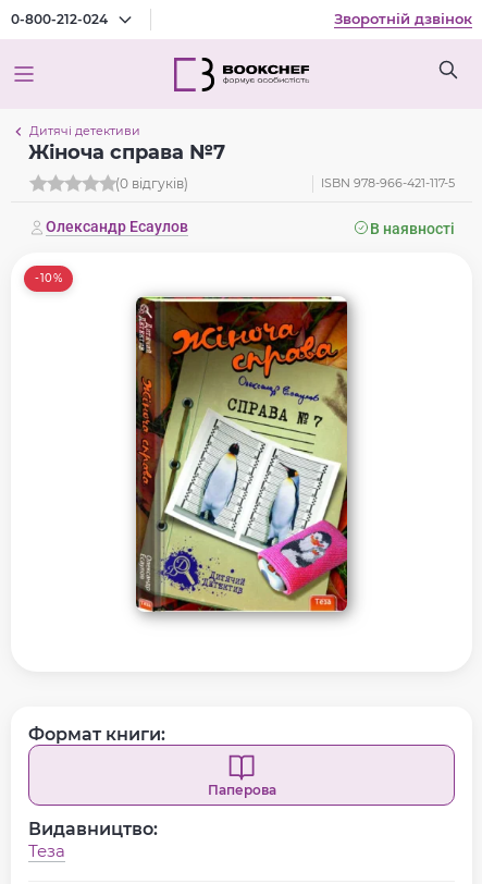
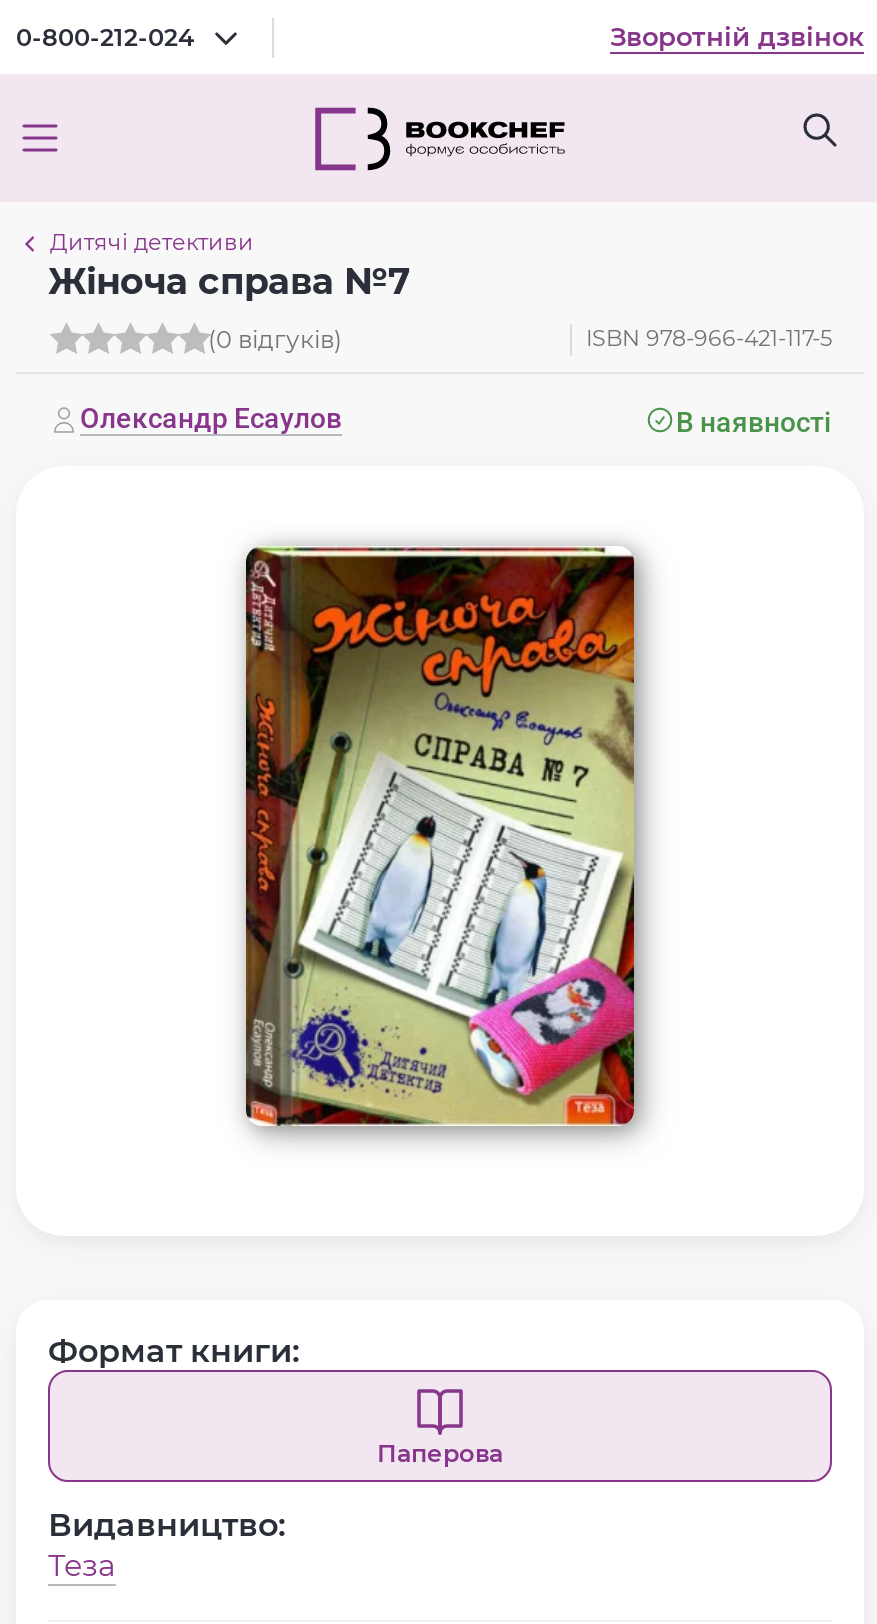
[35,272,62,284] -10% -> none

